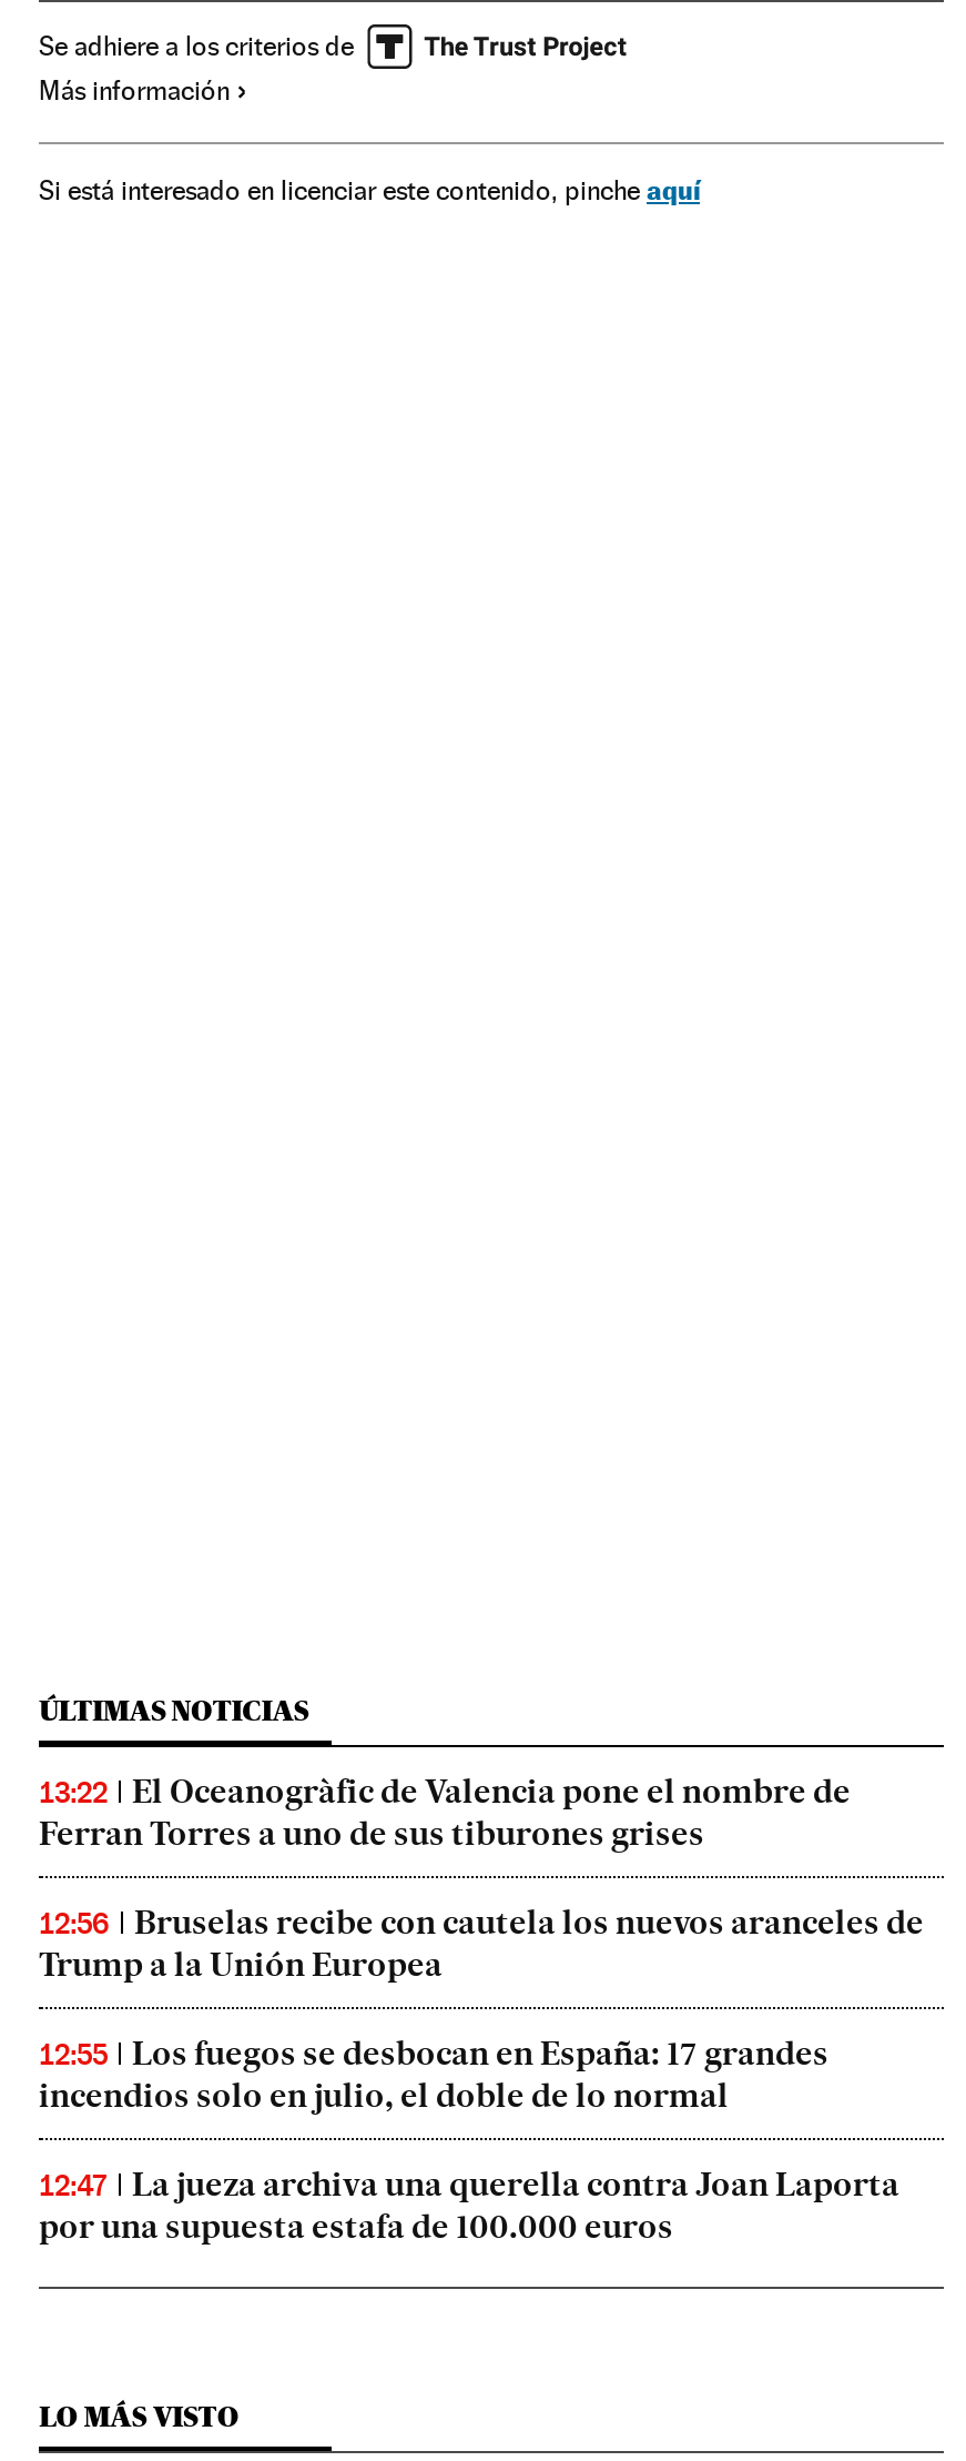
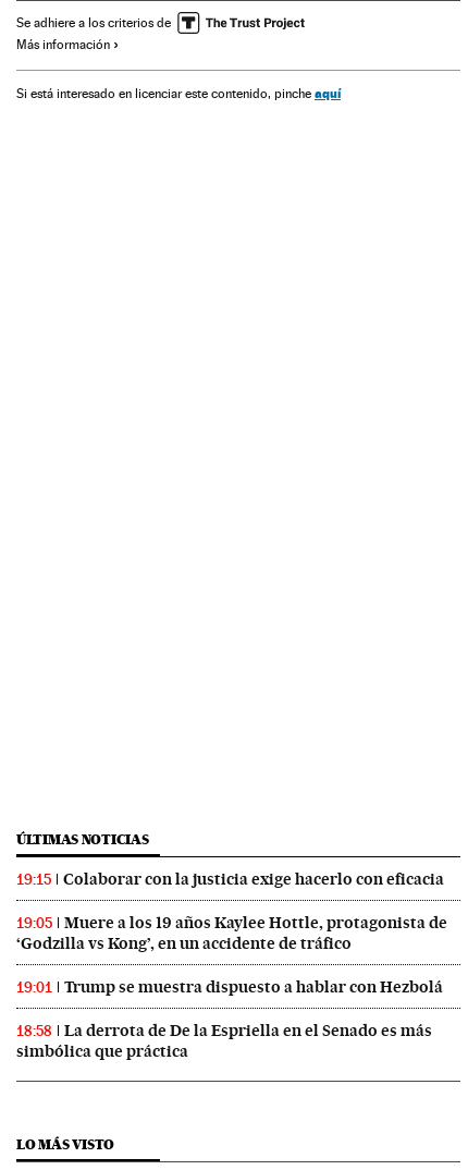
[39,1771,851,1853] 13:22 | El Oceanogràfic de Valencia pone el nombre de | Ferran Torres a uno de sus tiburones grises -> [16,869,444,888] 19:15 | Colaborar con la justicia exige hacerlo con eficacia
[39,1902,924,1984] 12:56 | Bruselas recibe con cautela los nuevos aranceles de | Trump a la Unión Europea -> [16,912,447,953] 19:05 | Muere a los 19 años Kaylee Hottle, protagonista de | ‘Godzilla vs Kong’, en un accidente de tráfico
[39,2033,828,2115] 12:55 | Los fuegos se desbocan en España: 17 grandes | incendios solo en julio, el doble de lo normal -> [16,977,443,996] 19:01 | Trump se muestra dispuesto a hablar con Hezbolá
[39,2164,899,2246] 12:47 | La jueza archiva una querella contra Joan Laporta | por una supuesta estafa de 100.000 euros -> [16,1020,432,1061] 18:58 | La derrota de De la Espriella en el Senado es más | simbólica que práctica

